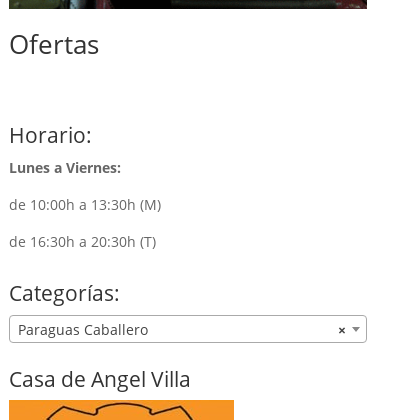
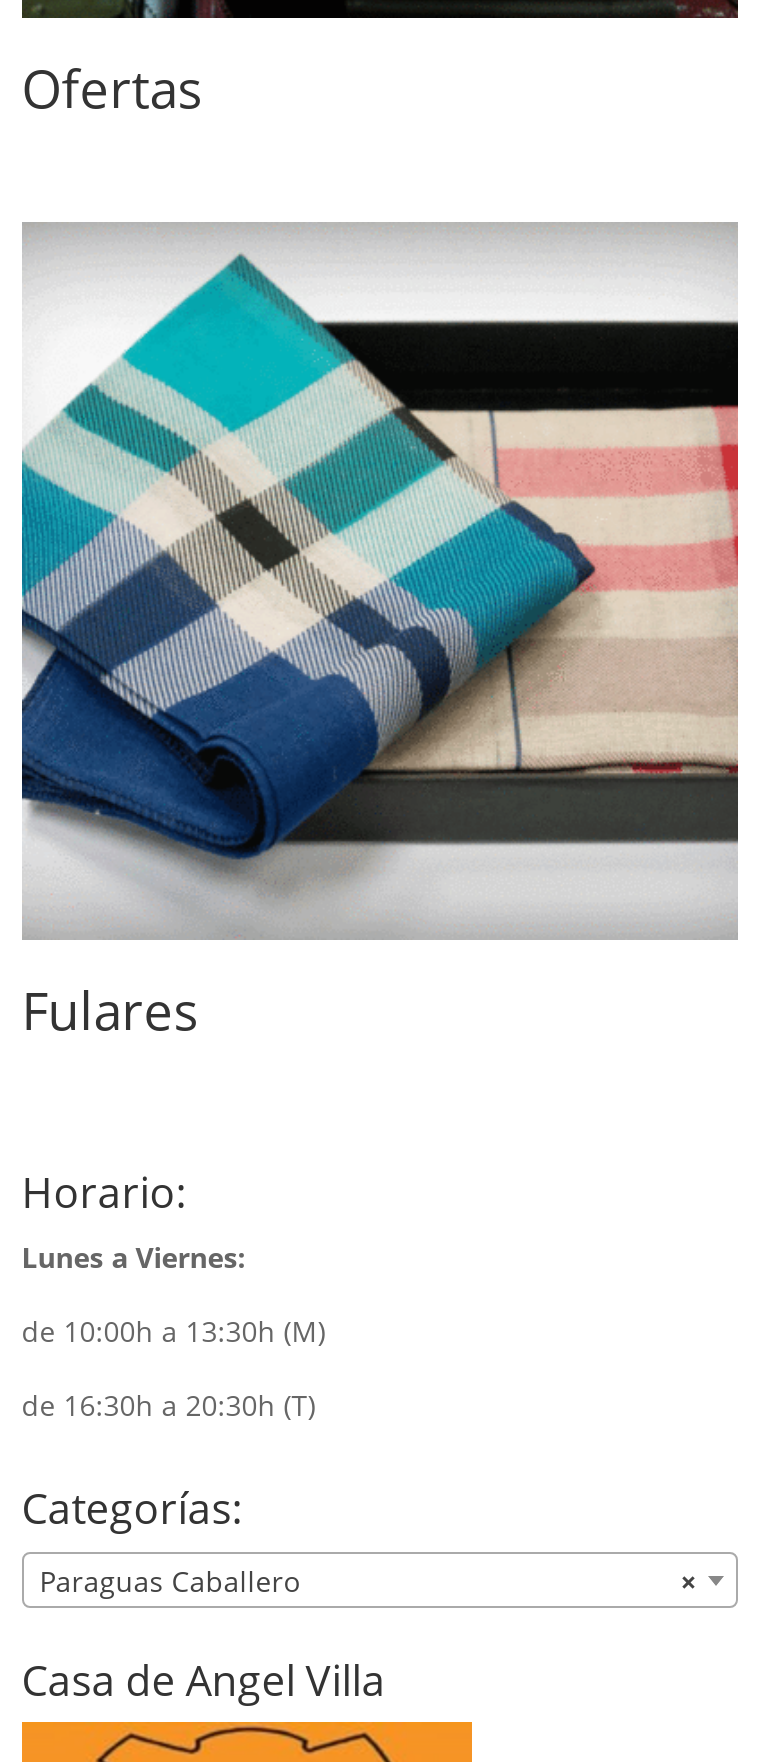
none -> [20,222,740,1045] [image] | Fulares

